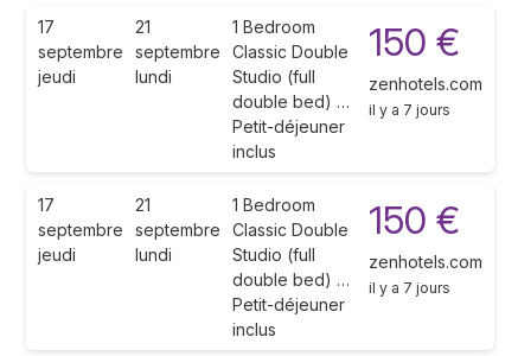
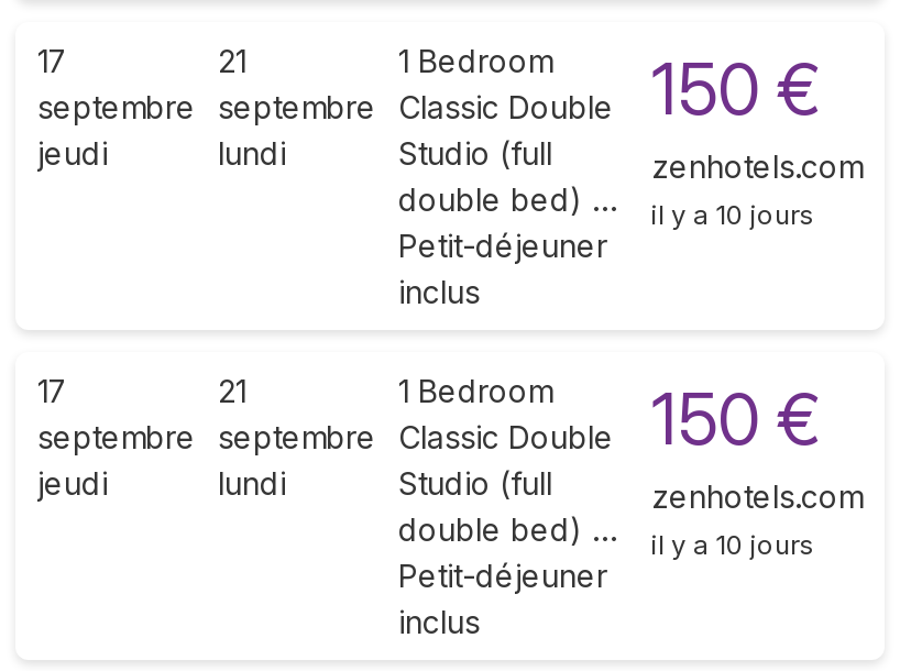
[232,91,450,118] double bed) … il y a 7 jours -> [398,180,814,230] double bed) … il y a 10 jours
[232,269,450,296] double bed) … il y a 7 jours -> [398,510,814,560] double bed) … il y a 10 jours

